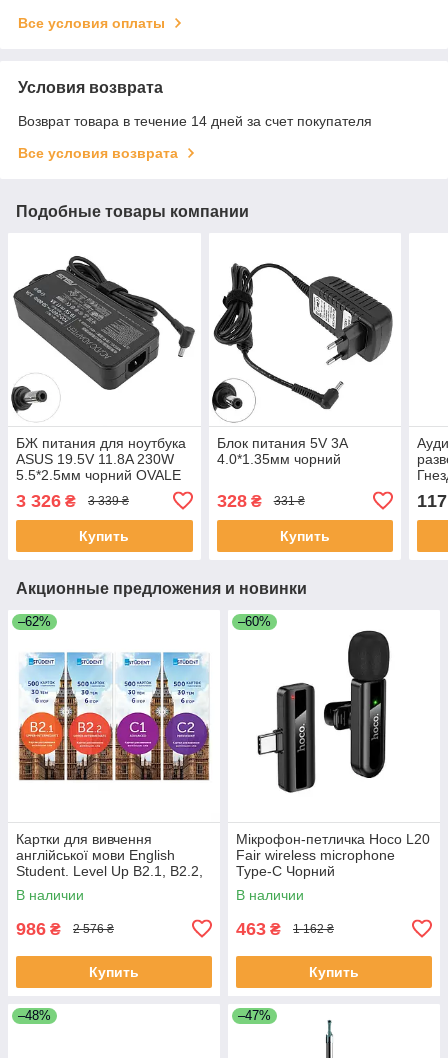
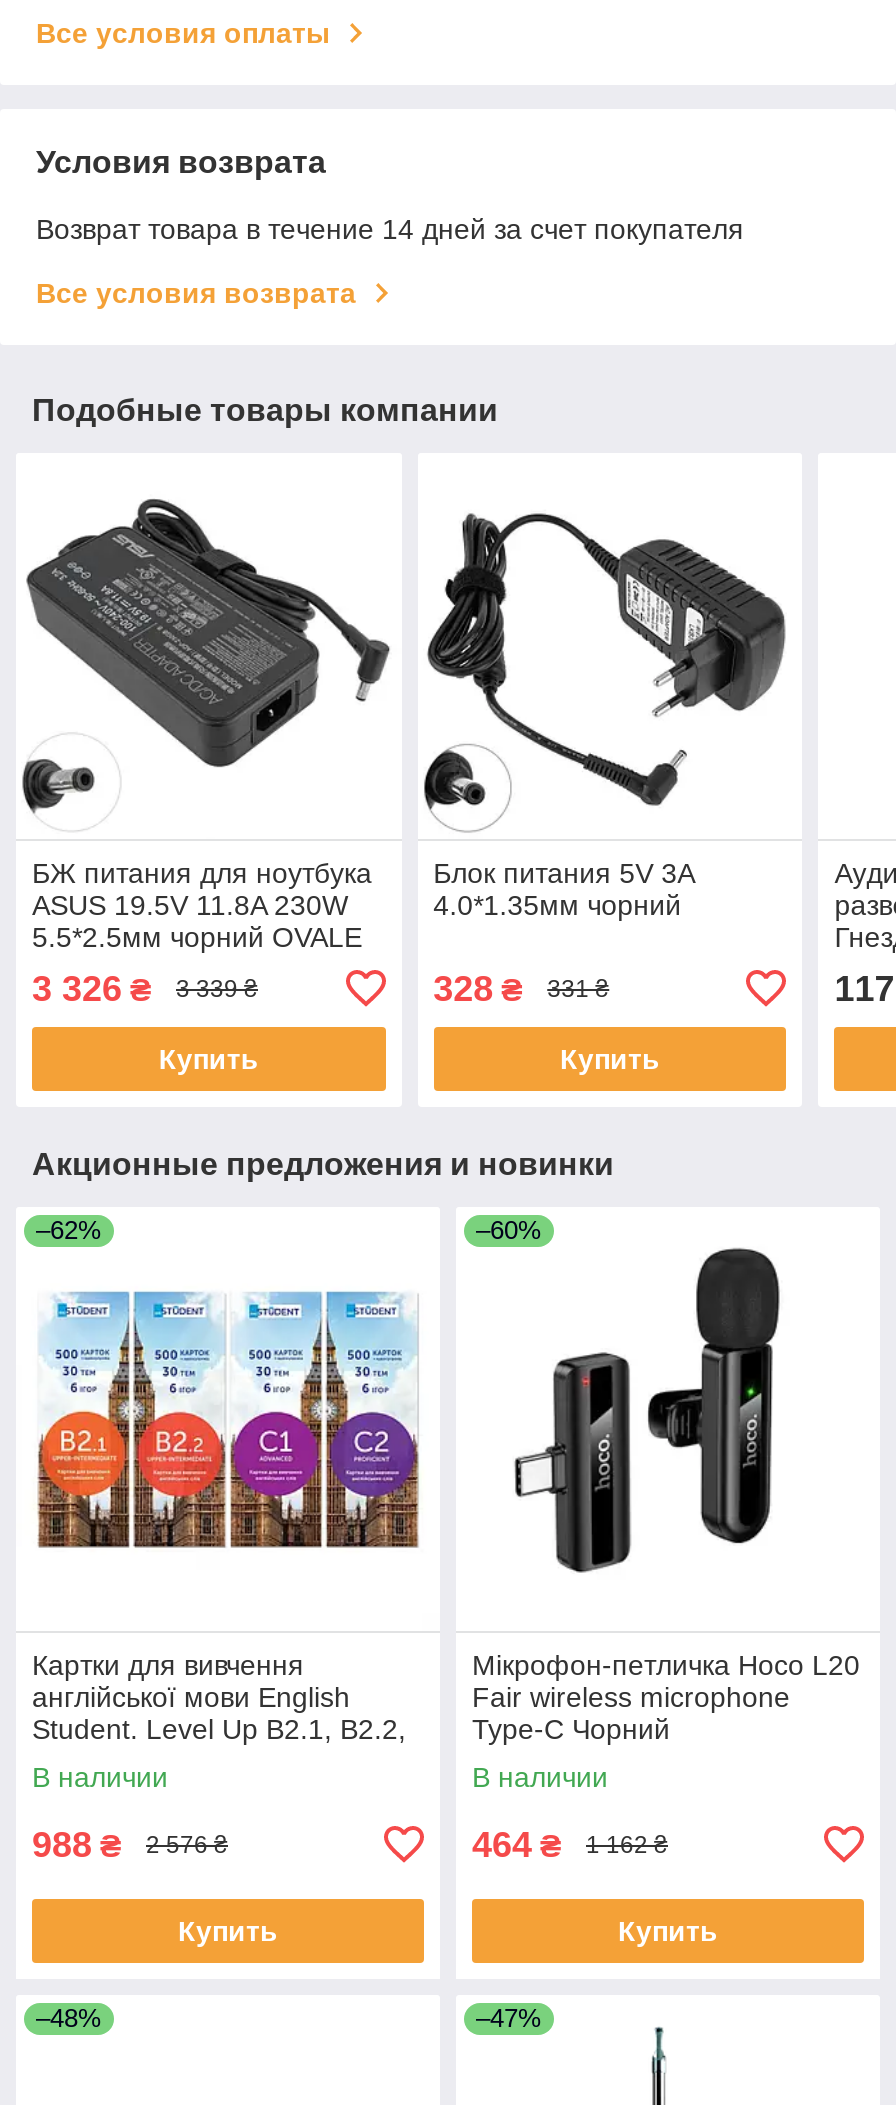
[16,919,114,939] 986 ₴ 2 576 ₴ -> [32,1825,228,1865] 988 ₴ 2 576 ₴
[236,919,281,939] 463 ₴ -> [472,1825,562,1865] 464 ₴

